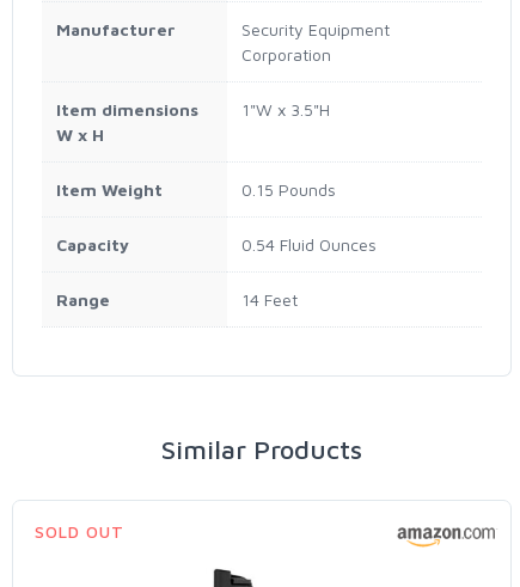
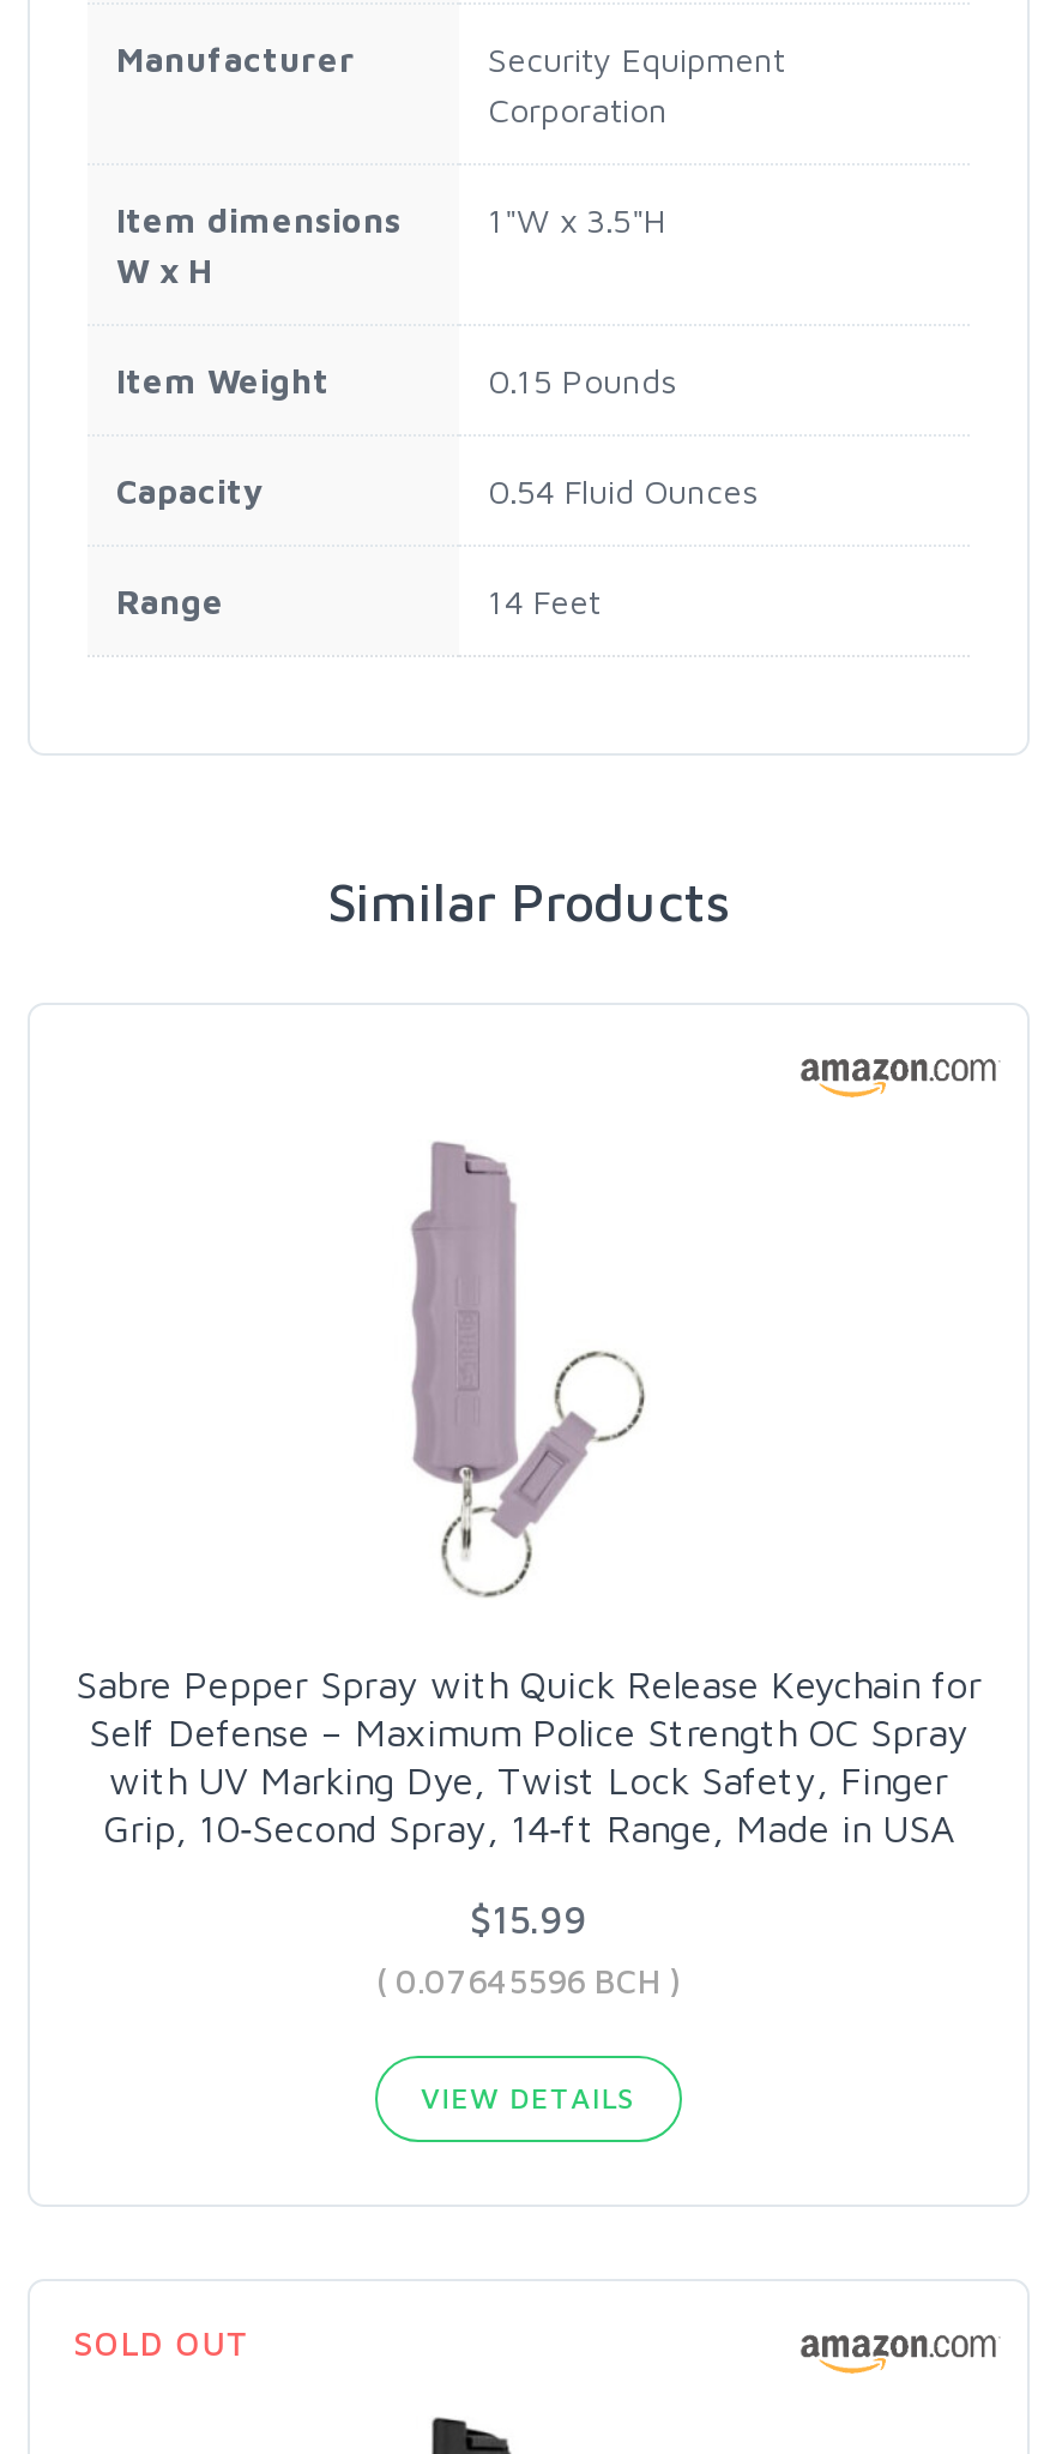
none -> [76,1139,982,2116] [image] | Sabre Pepper Spray with Quick Release Keychain for | Self Defense – Maximum Police Strength OC Spray | with UV Marking Dye, Twist Lock Safety, Finger | Grip, 10‑Second Spray, 14‑ft Range, Made in USA | $15.99 | ( 0.07645596 BCH ) | VIEW DETAILS

